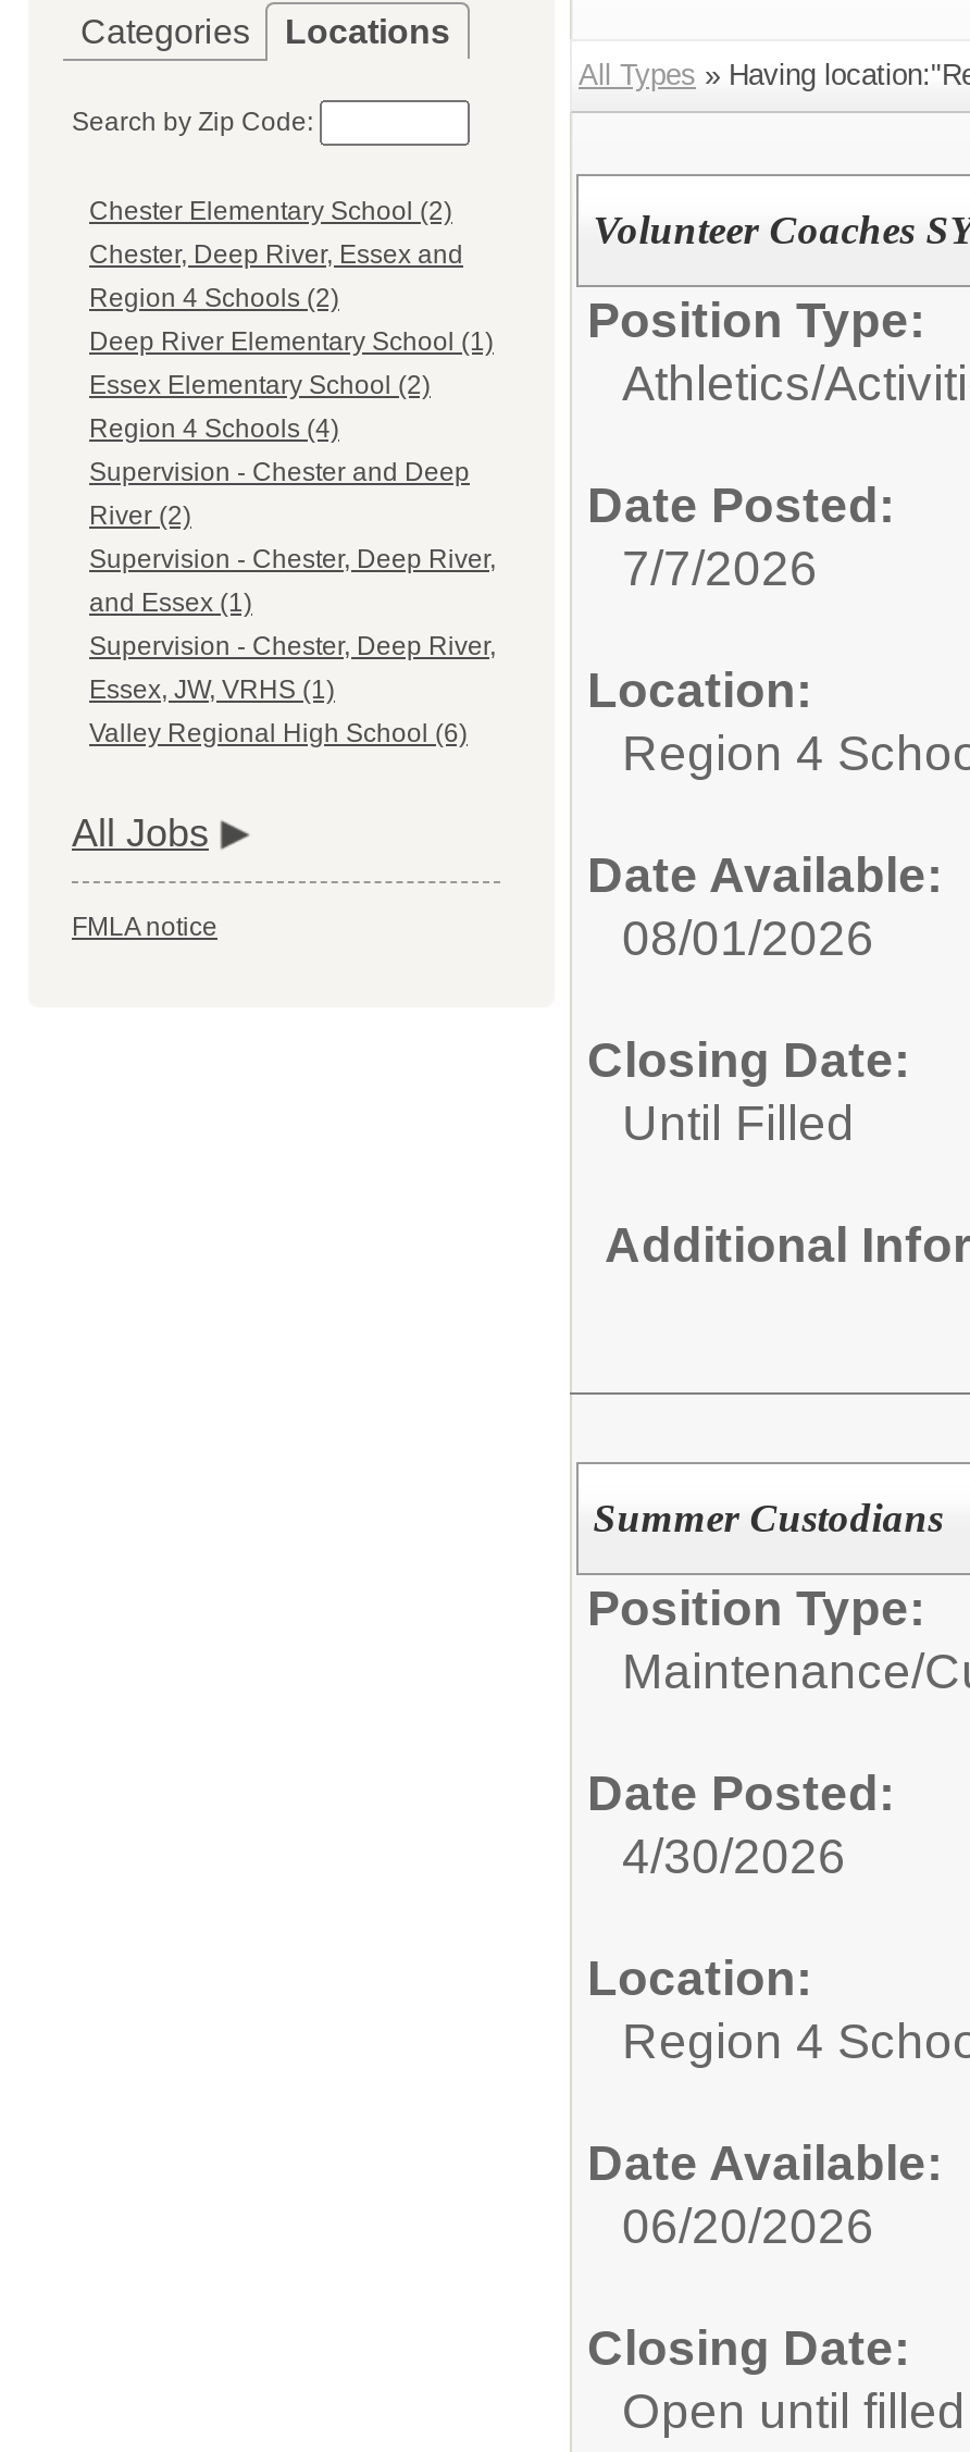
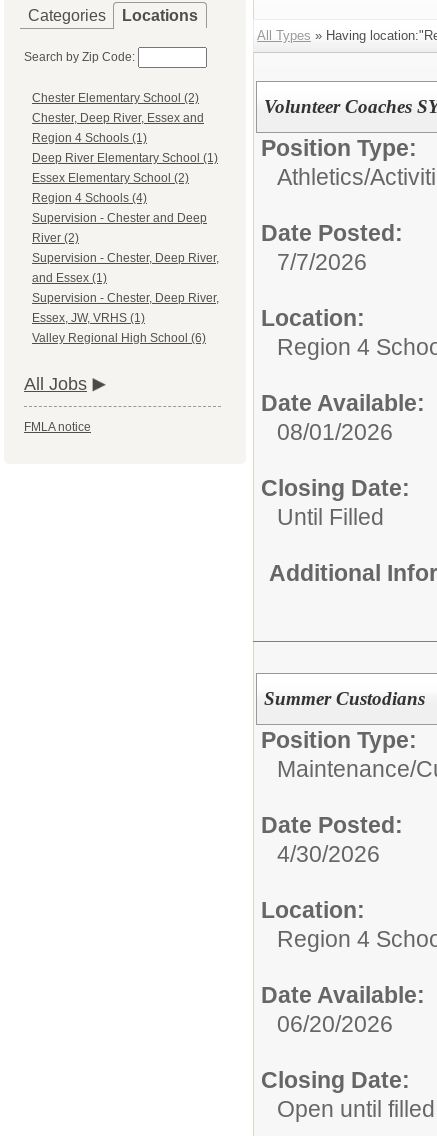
[89,283,339,314] Region 4 Schools (2) -> [32,131,147,145] Region 4 Schools (1)

